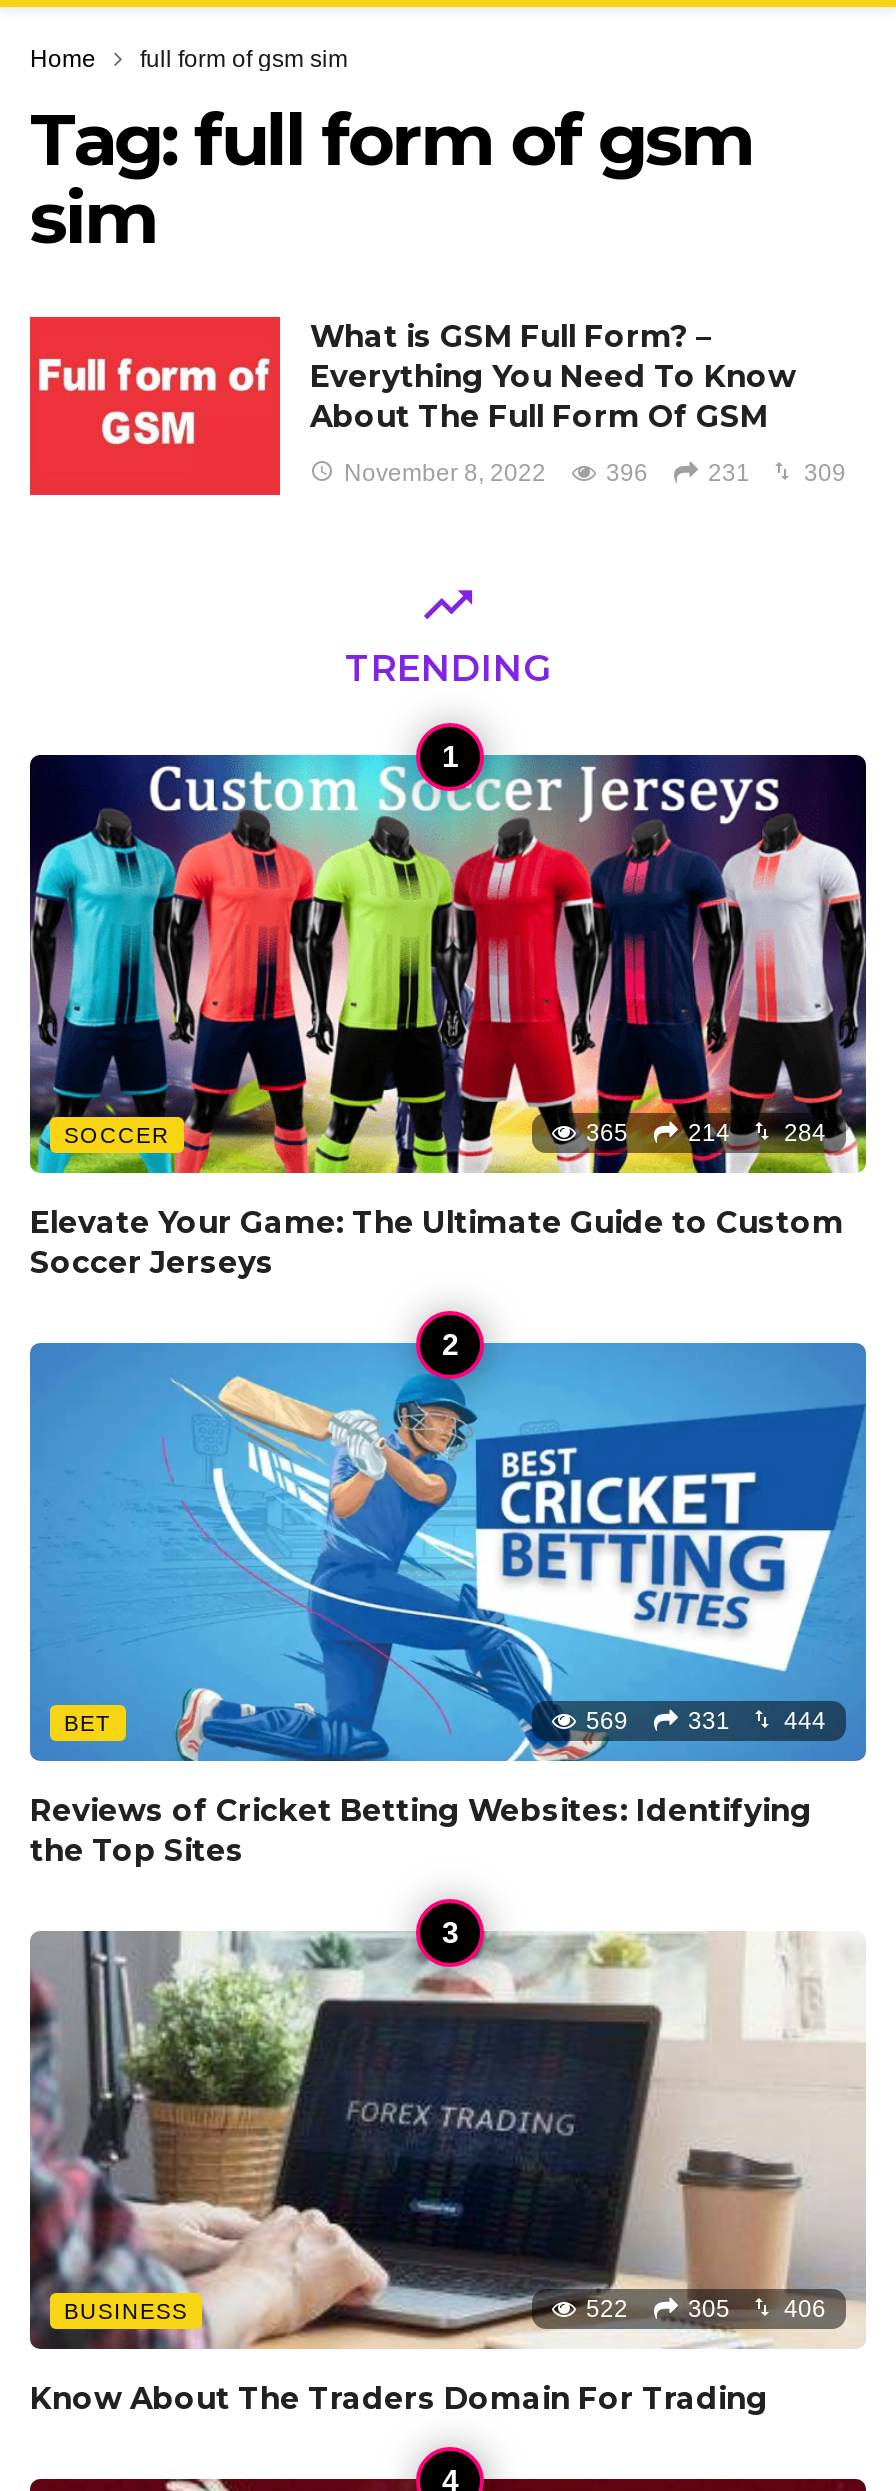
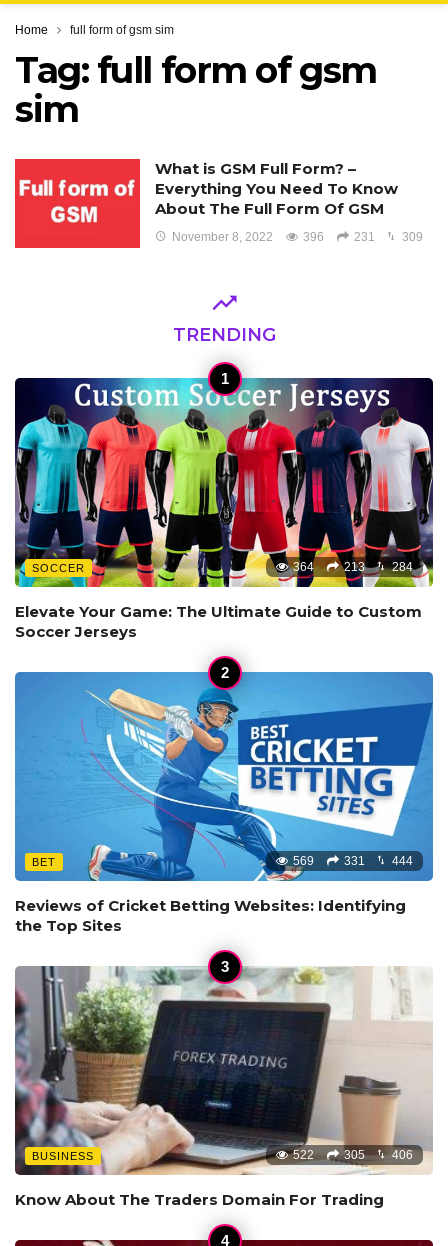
[586,1120,628,1148] 365 -> [293,560,314,574] 364
[688,1120,826,1148] 214 284 -> [344,560,413,574] 213 284

